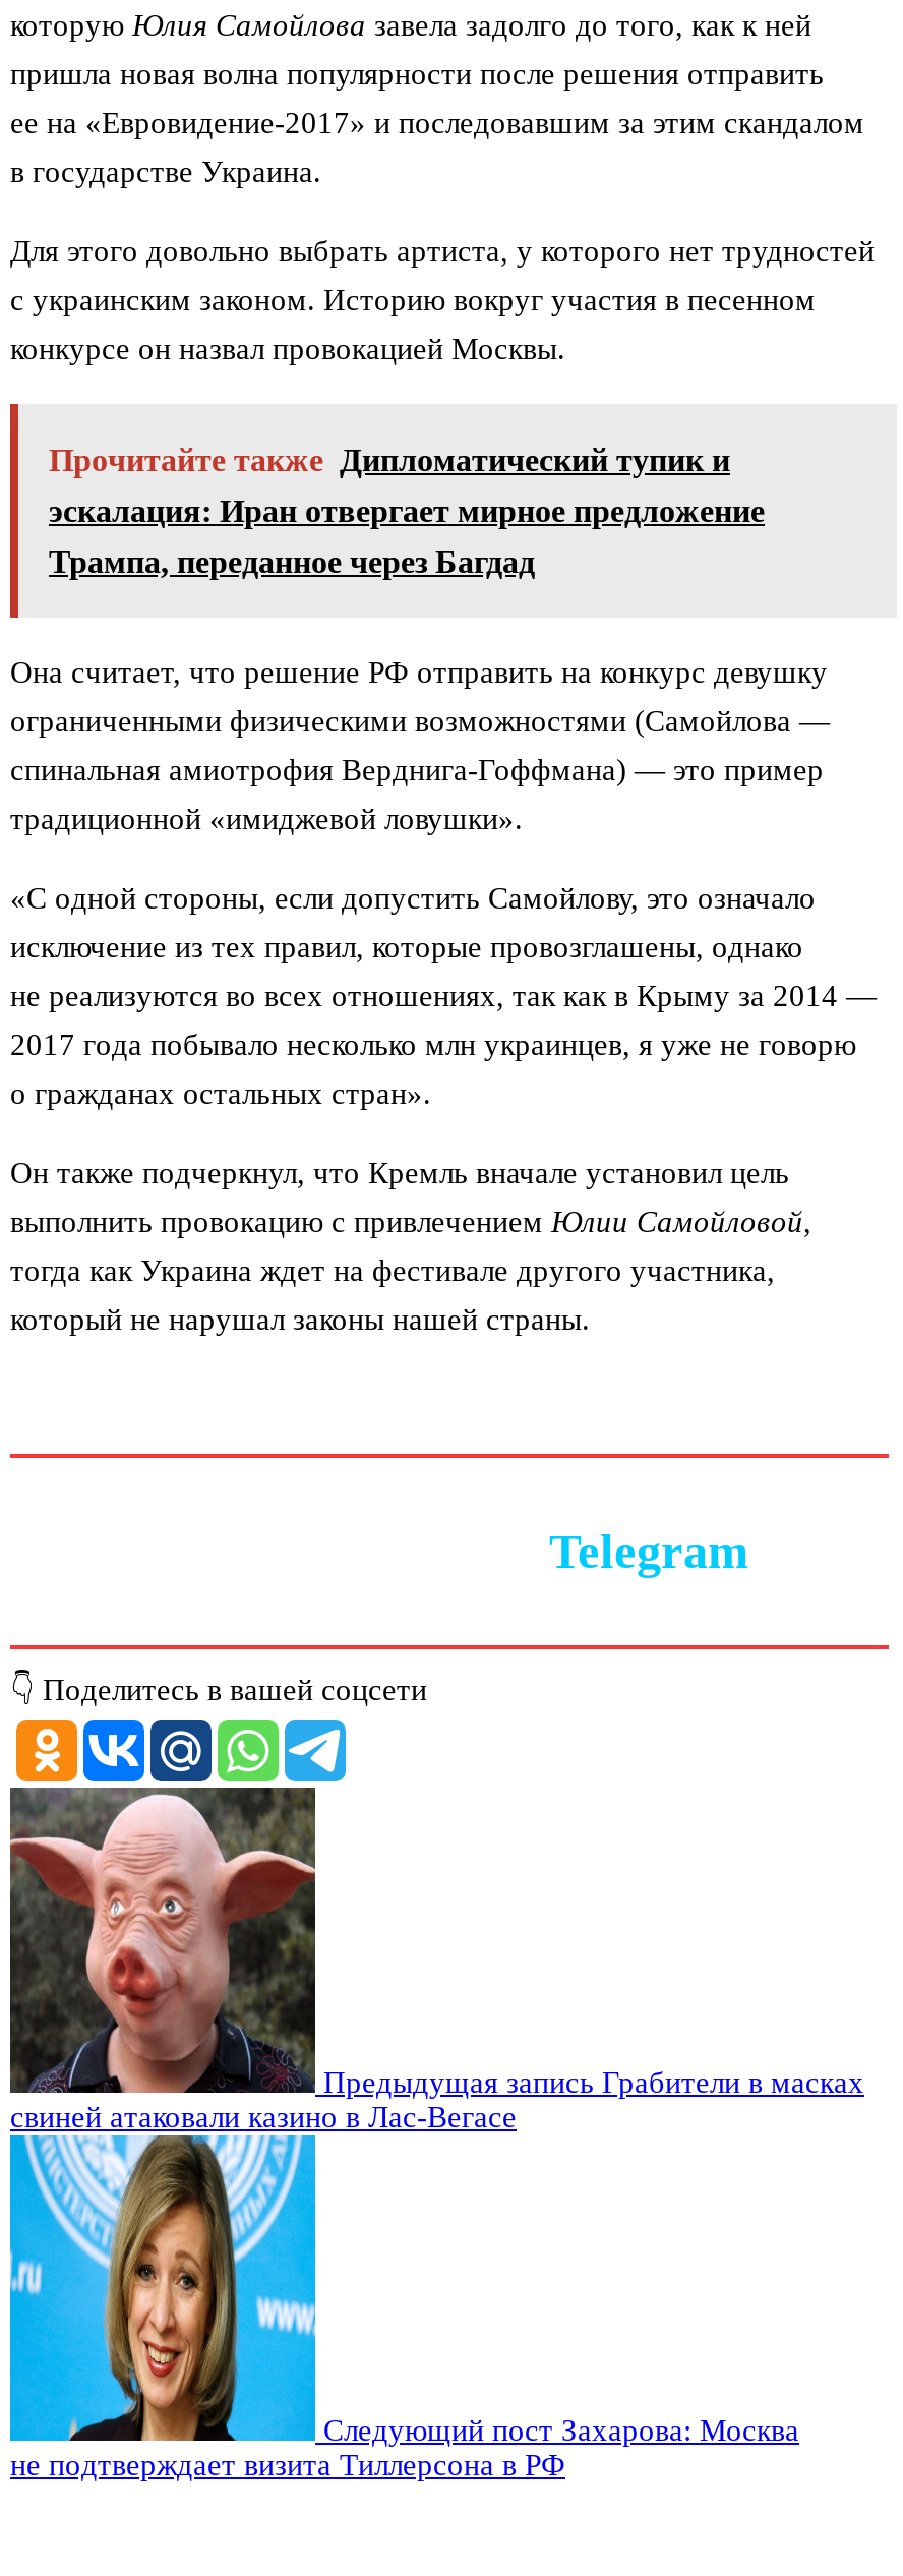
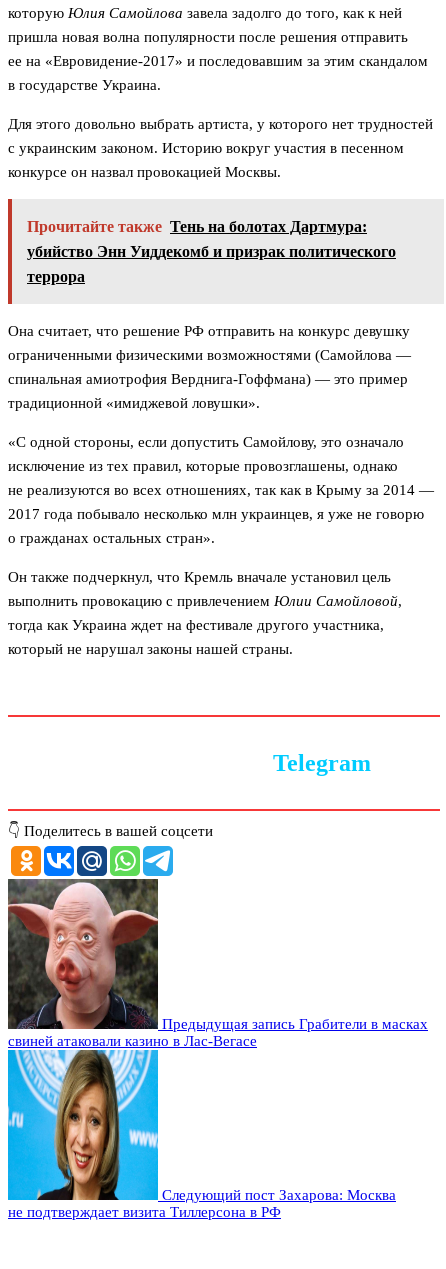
[49,443,730,478] Прочитайте также Дипломатический тупик и -> [27,218,367,235] Прочитайте также Тень на болотах Дартмура:
[49,494,765,529] эскалация: Иран отвергает мирное предложение -> [27,243,396,260] убийство Энн Уиддекомб и призрак политического
[49,545,535,579] Трампа, переданное через Багдад -> [27,268,85,285] террора

